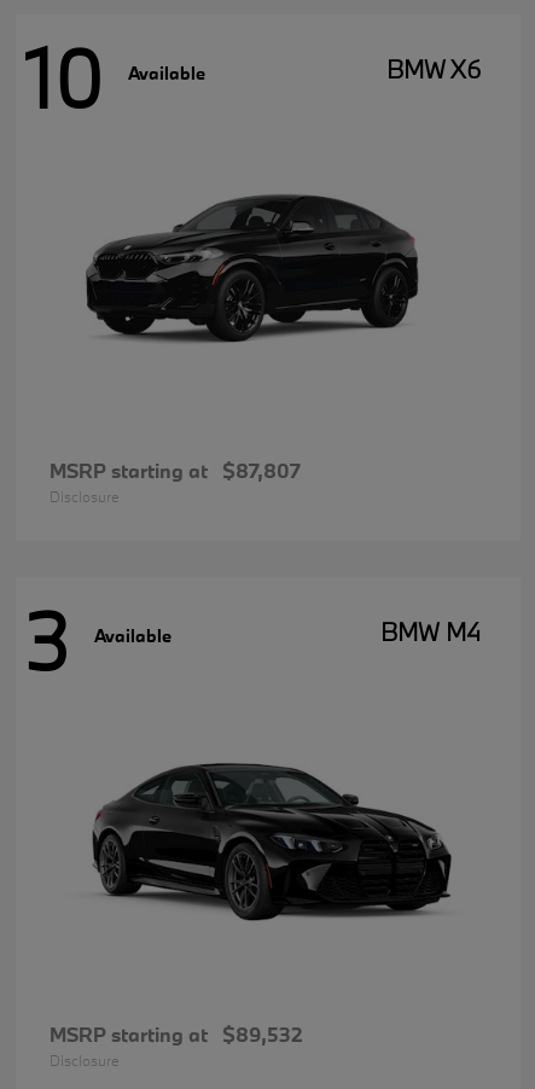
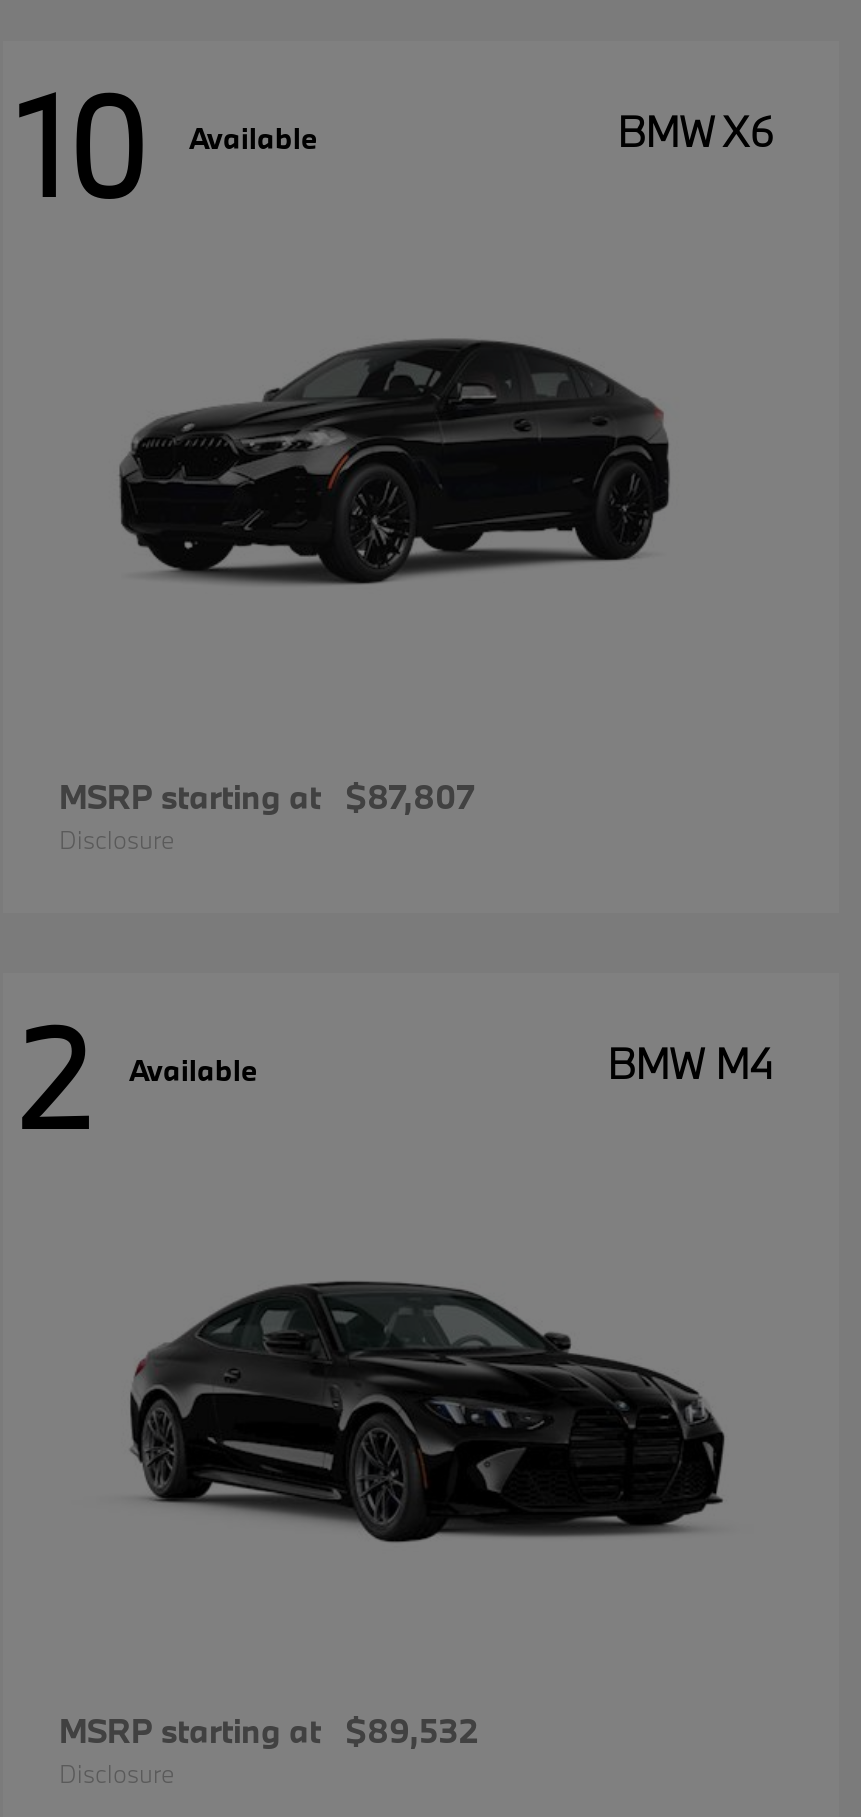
[25,588,171,693] 3 Available -> [19,991,257,1165] 2 Available

